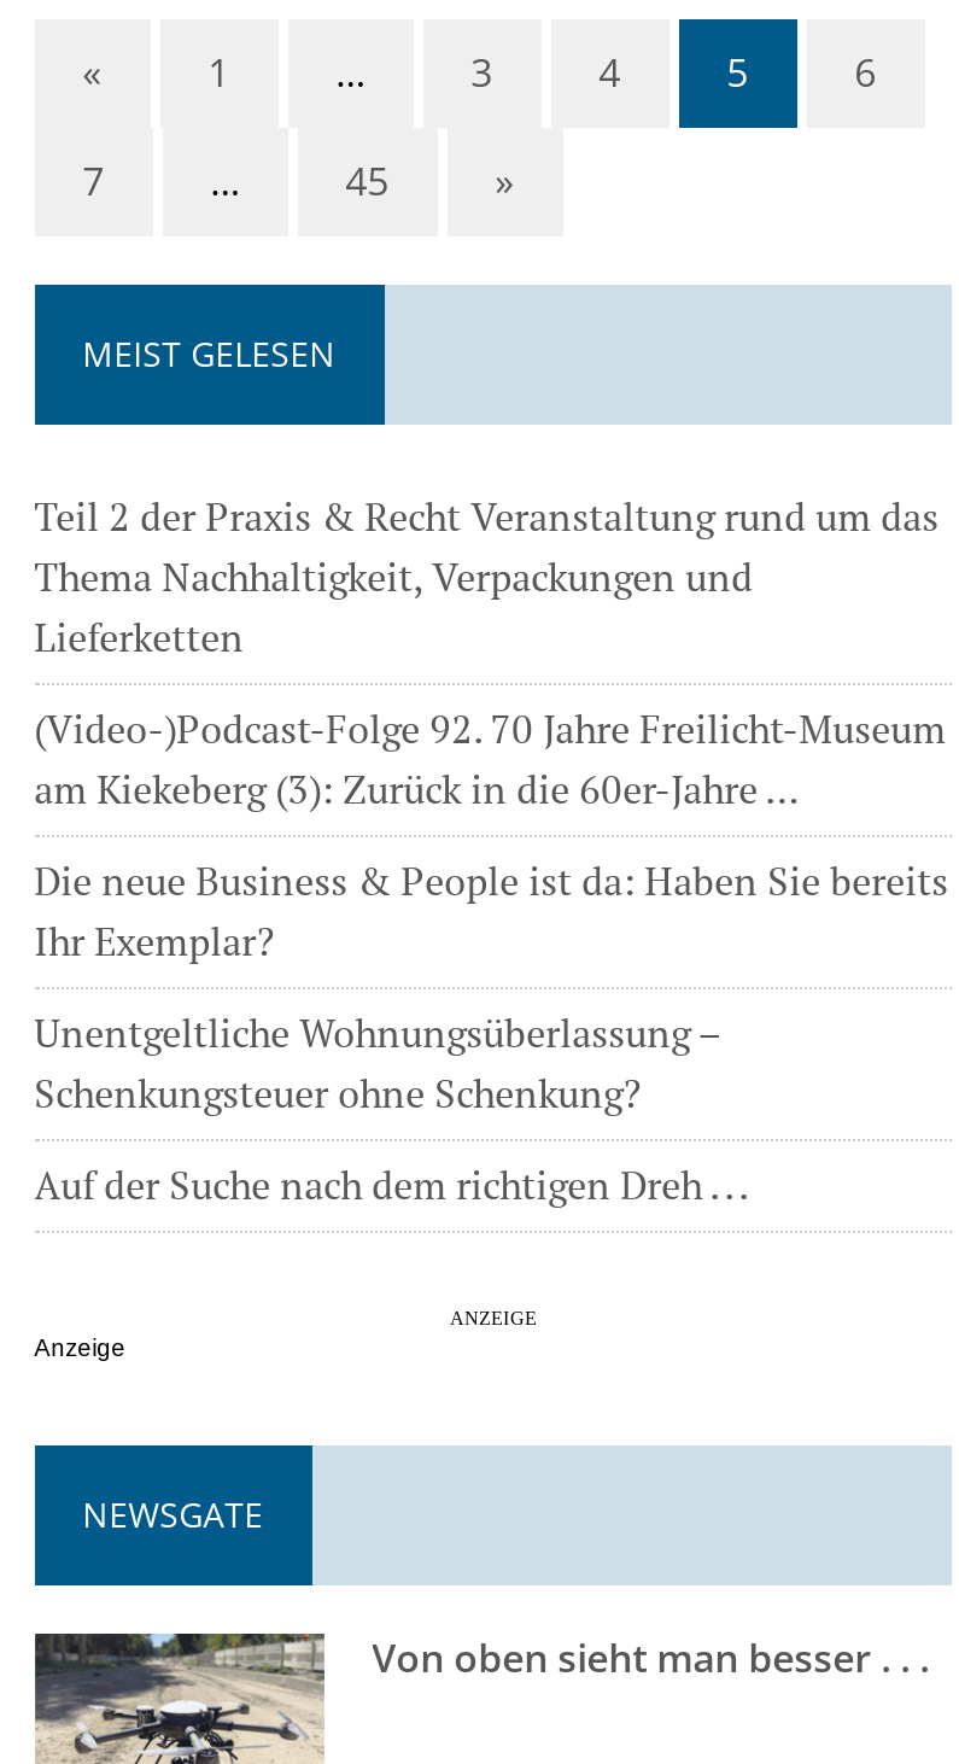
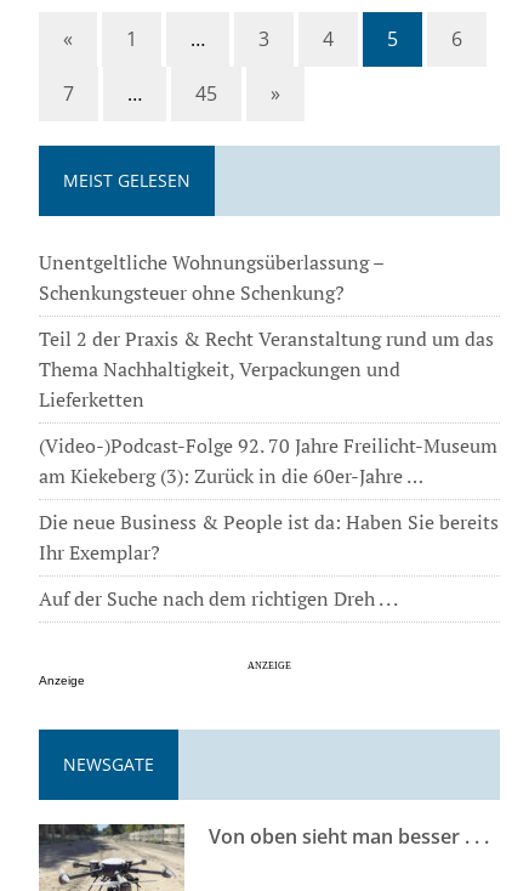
moved [34,488,948,966] -> [38,326,498,566]: Teil 2 der Praxis & Recht Veranstaltung rund um das | Thema Nachhaltigkeit, Verpackungen und | Lieferketten | (Video-)Podcast-Folge 92. 70 Jahre Freilicht-Museum | am Kiekeberg (3): Zurück in die 60er-Jahre … | Die neue Business & People ist da: Haben Sie bereits | Ihr Exemplar?
moved [34,1005,719,1118] -> [38,249,383,306]: Unentgeltliche Wohnungsüberlassung – | Schenkungsteuer ohne Schenkung?

